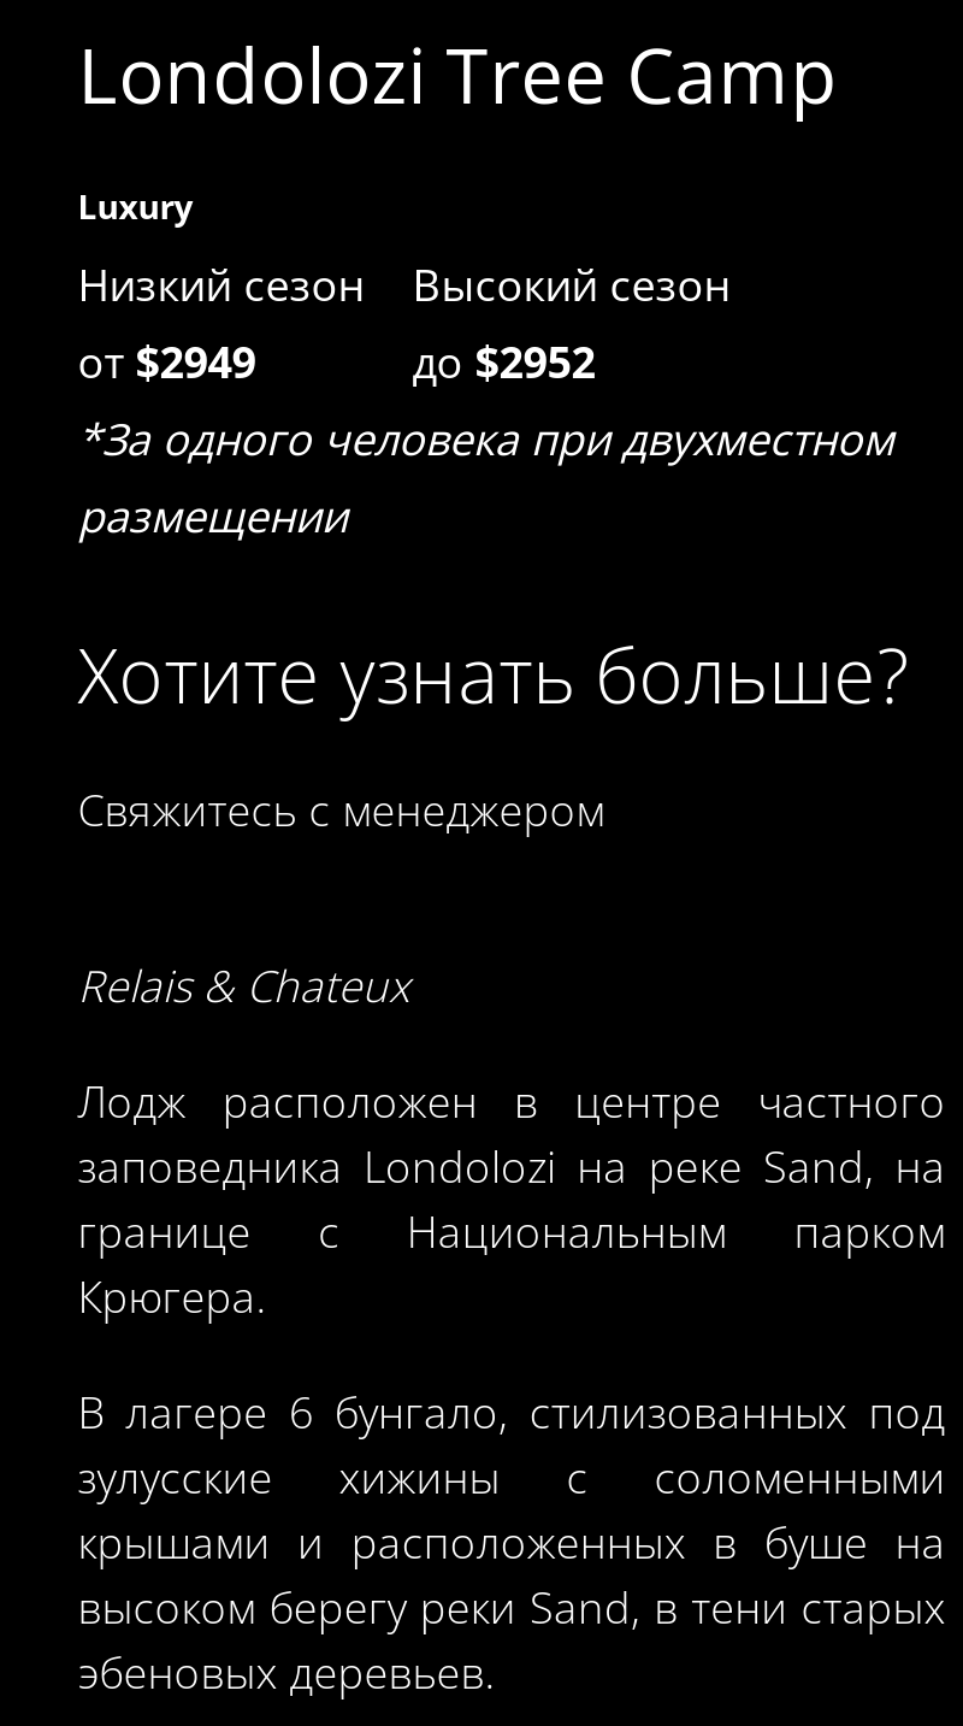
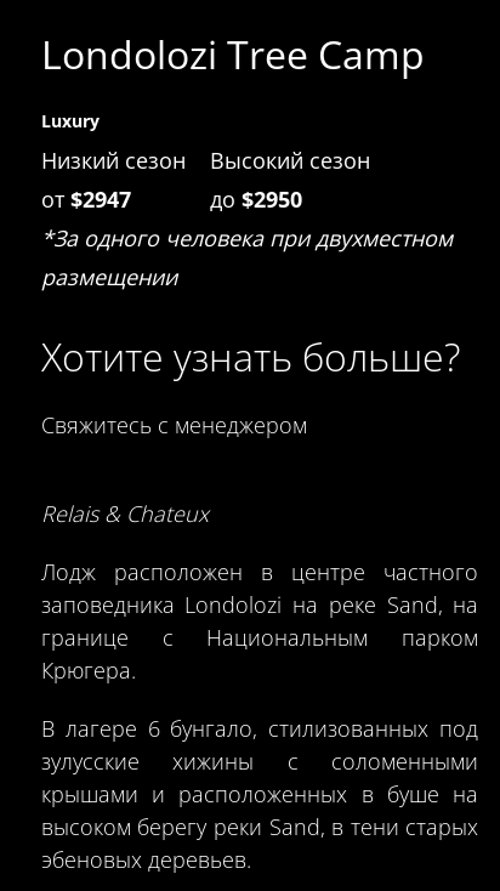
[78,332,256,390] от $2949 -> [41,184,131,213] от $2947
[412,332,595,390] до $2952 -> [210,184,302,213] до $2950

